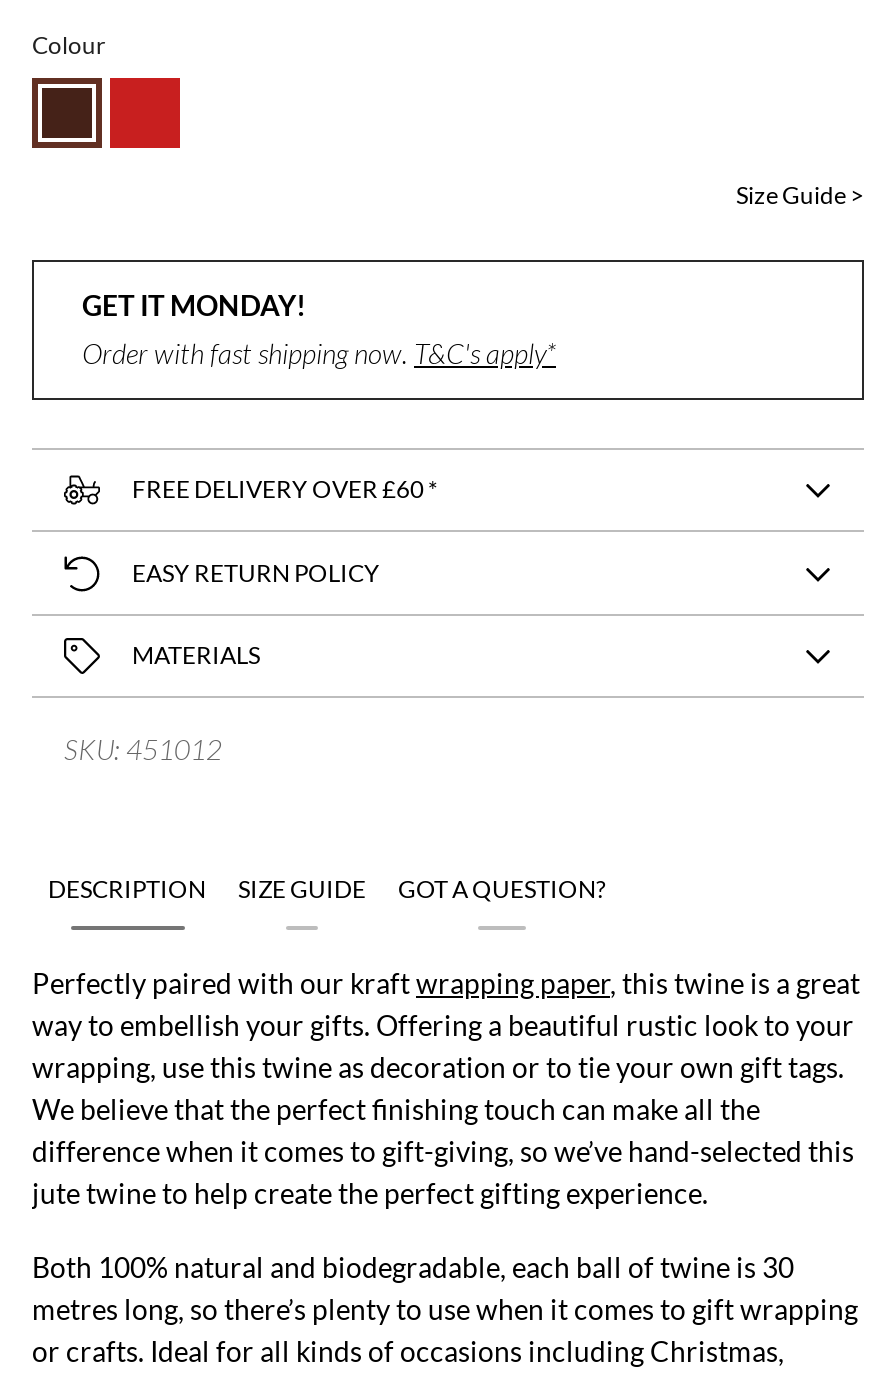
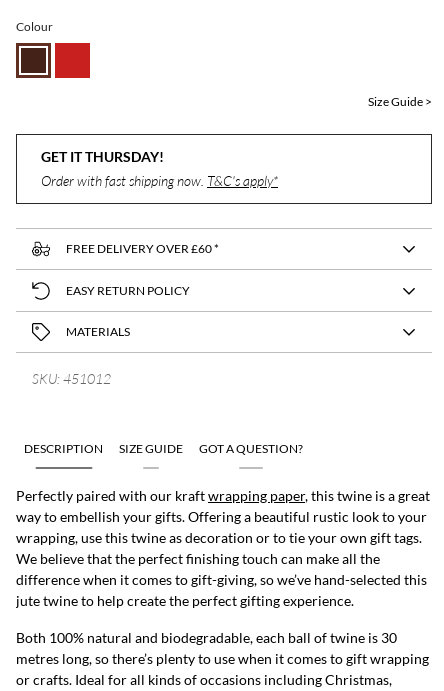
[82,288,306,322] GET IT MONDAY! -> [41,148,164,165] GET IT THURSDAY!

